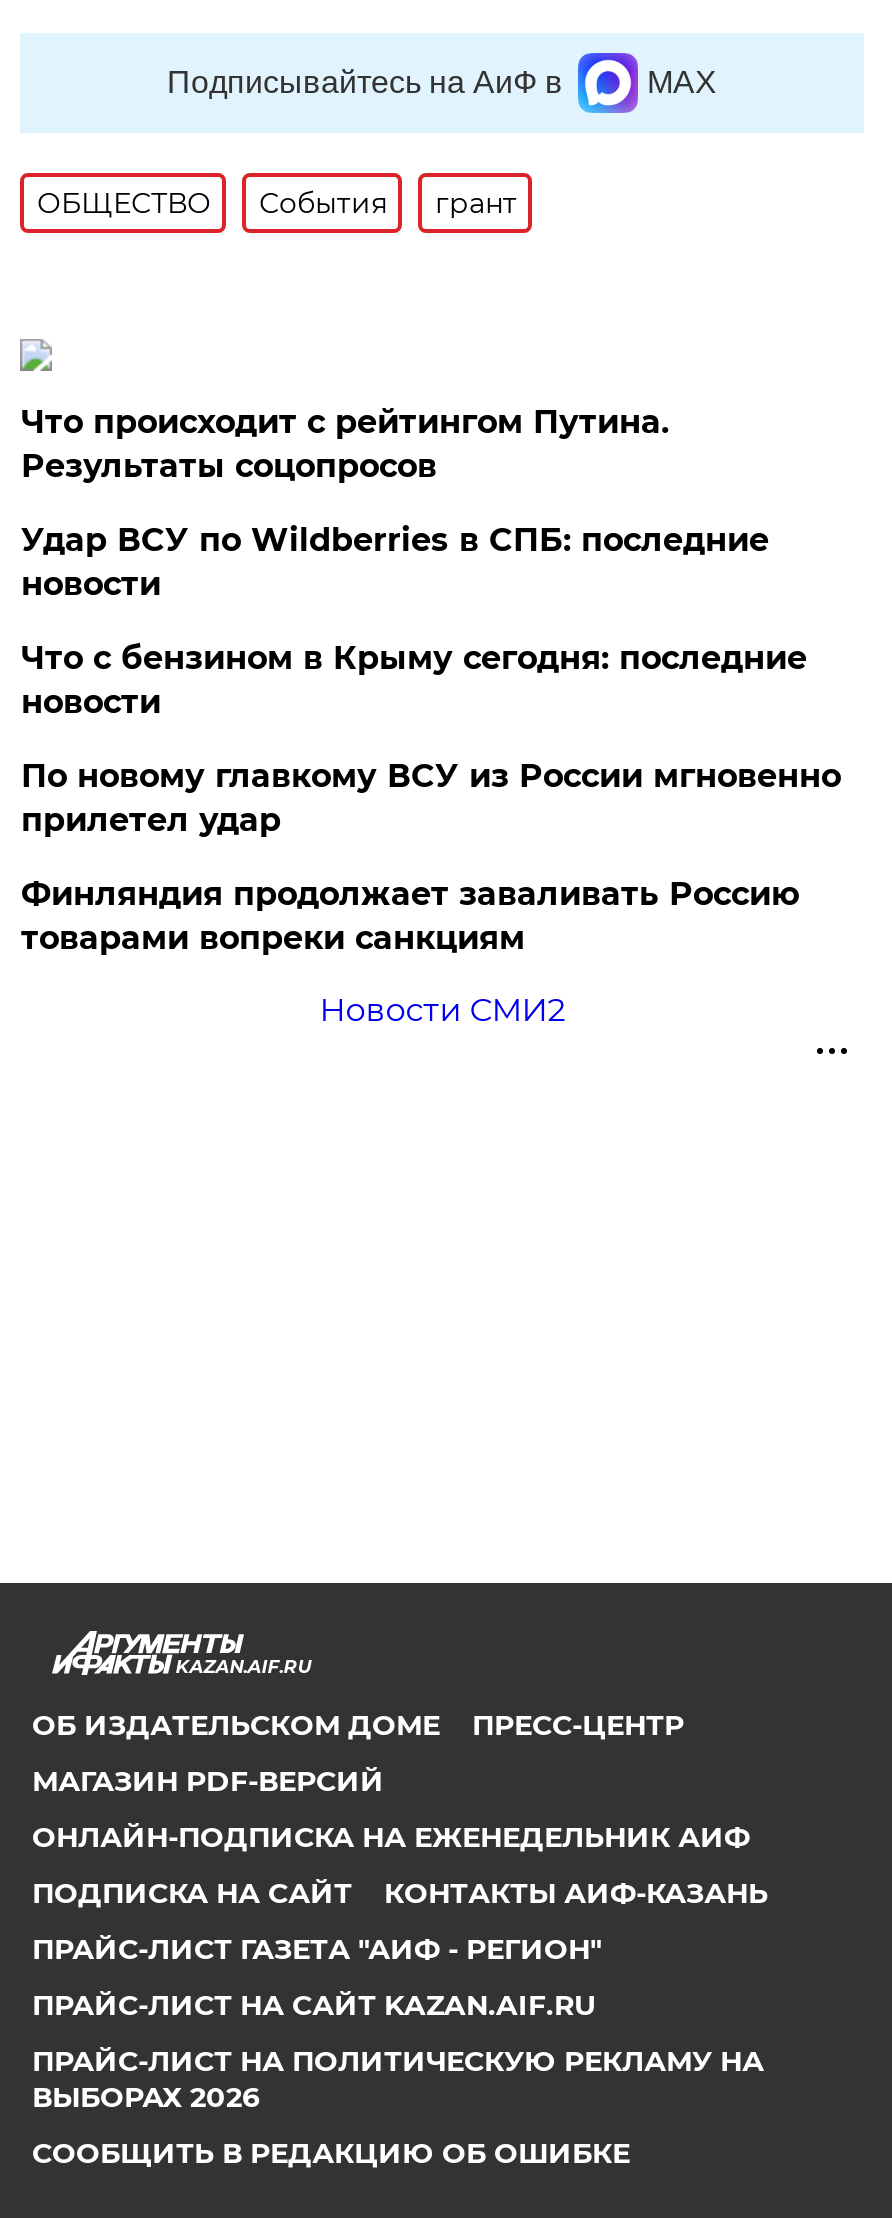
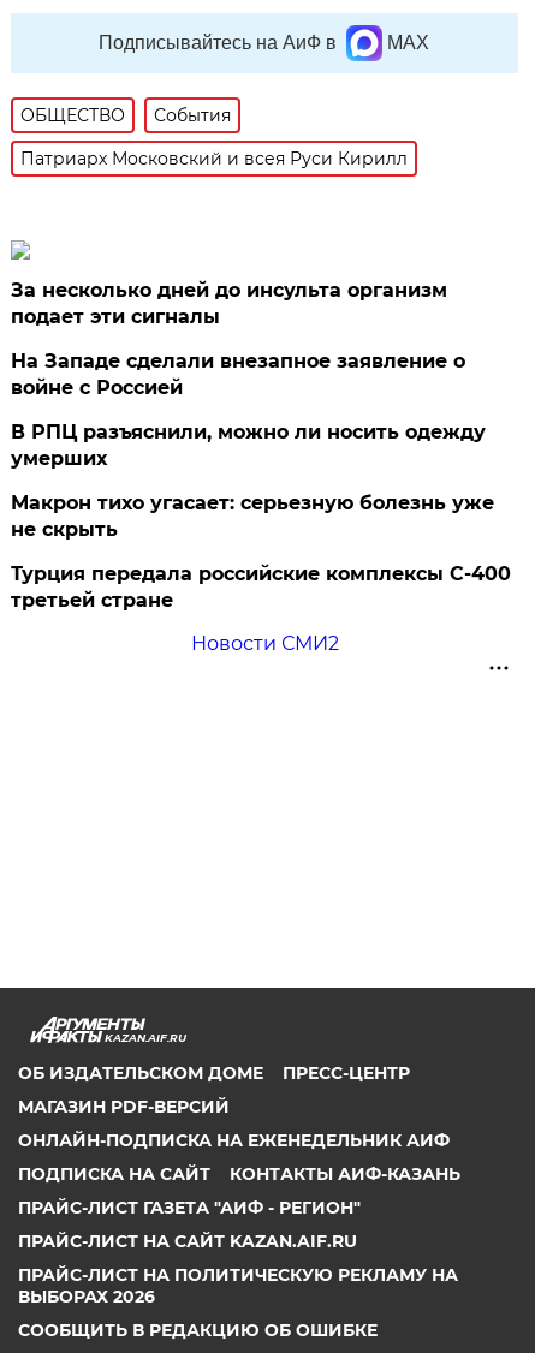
[435,185,517,221] грант -> [21,148,408,169] Патриарх Московский и всея Руси Кирилл
[21,403,669,485] Что происходит с рейтингом Путина. | Результаты соцопросов -> [11,279,448,328] За несколько дней до инсульта организм | подает эти сигналы
[21,521,769,603] Удар ВСУ по Wildberries в СПБ: последние | новости -> [11,350,466,399] На Западе сделали внезапное заявление о | войне с Россией
[21,639,807,721] Что с бензином в Крыму сегодня: последние | новости -> [11,421,486,470] В РПЦ разъяснили, можно ли носить одежду | умерших
[21,757,841,839] По новому главкому ВСУ из России мгновенно | прилетел удар -> [11,491,495,541] Макрон тихо угасает: серьезную болезнь уже | не скрыть
[21,875,799,957] Финляндия продолжает заваливать Россию | товарами вопреки санкциям -> [11,562,511,612] Турция передала российские комплексы С-400 | третьей стране

